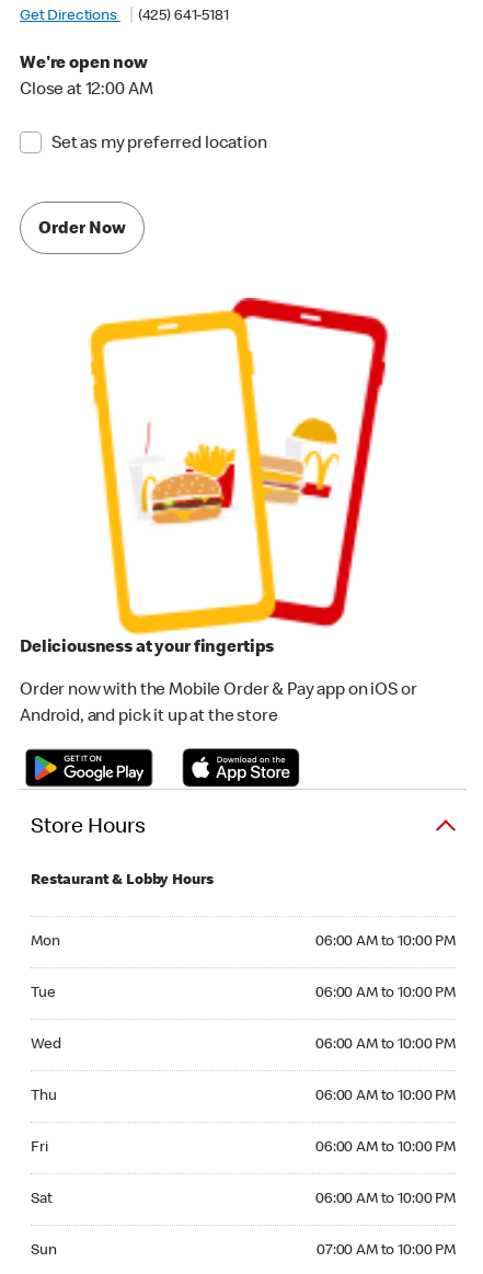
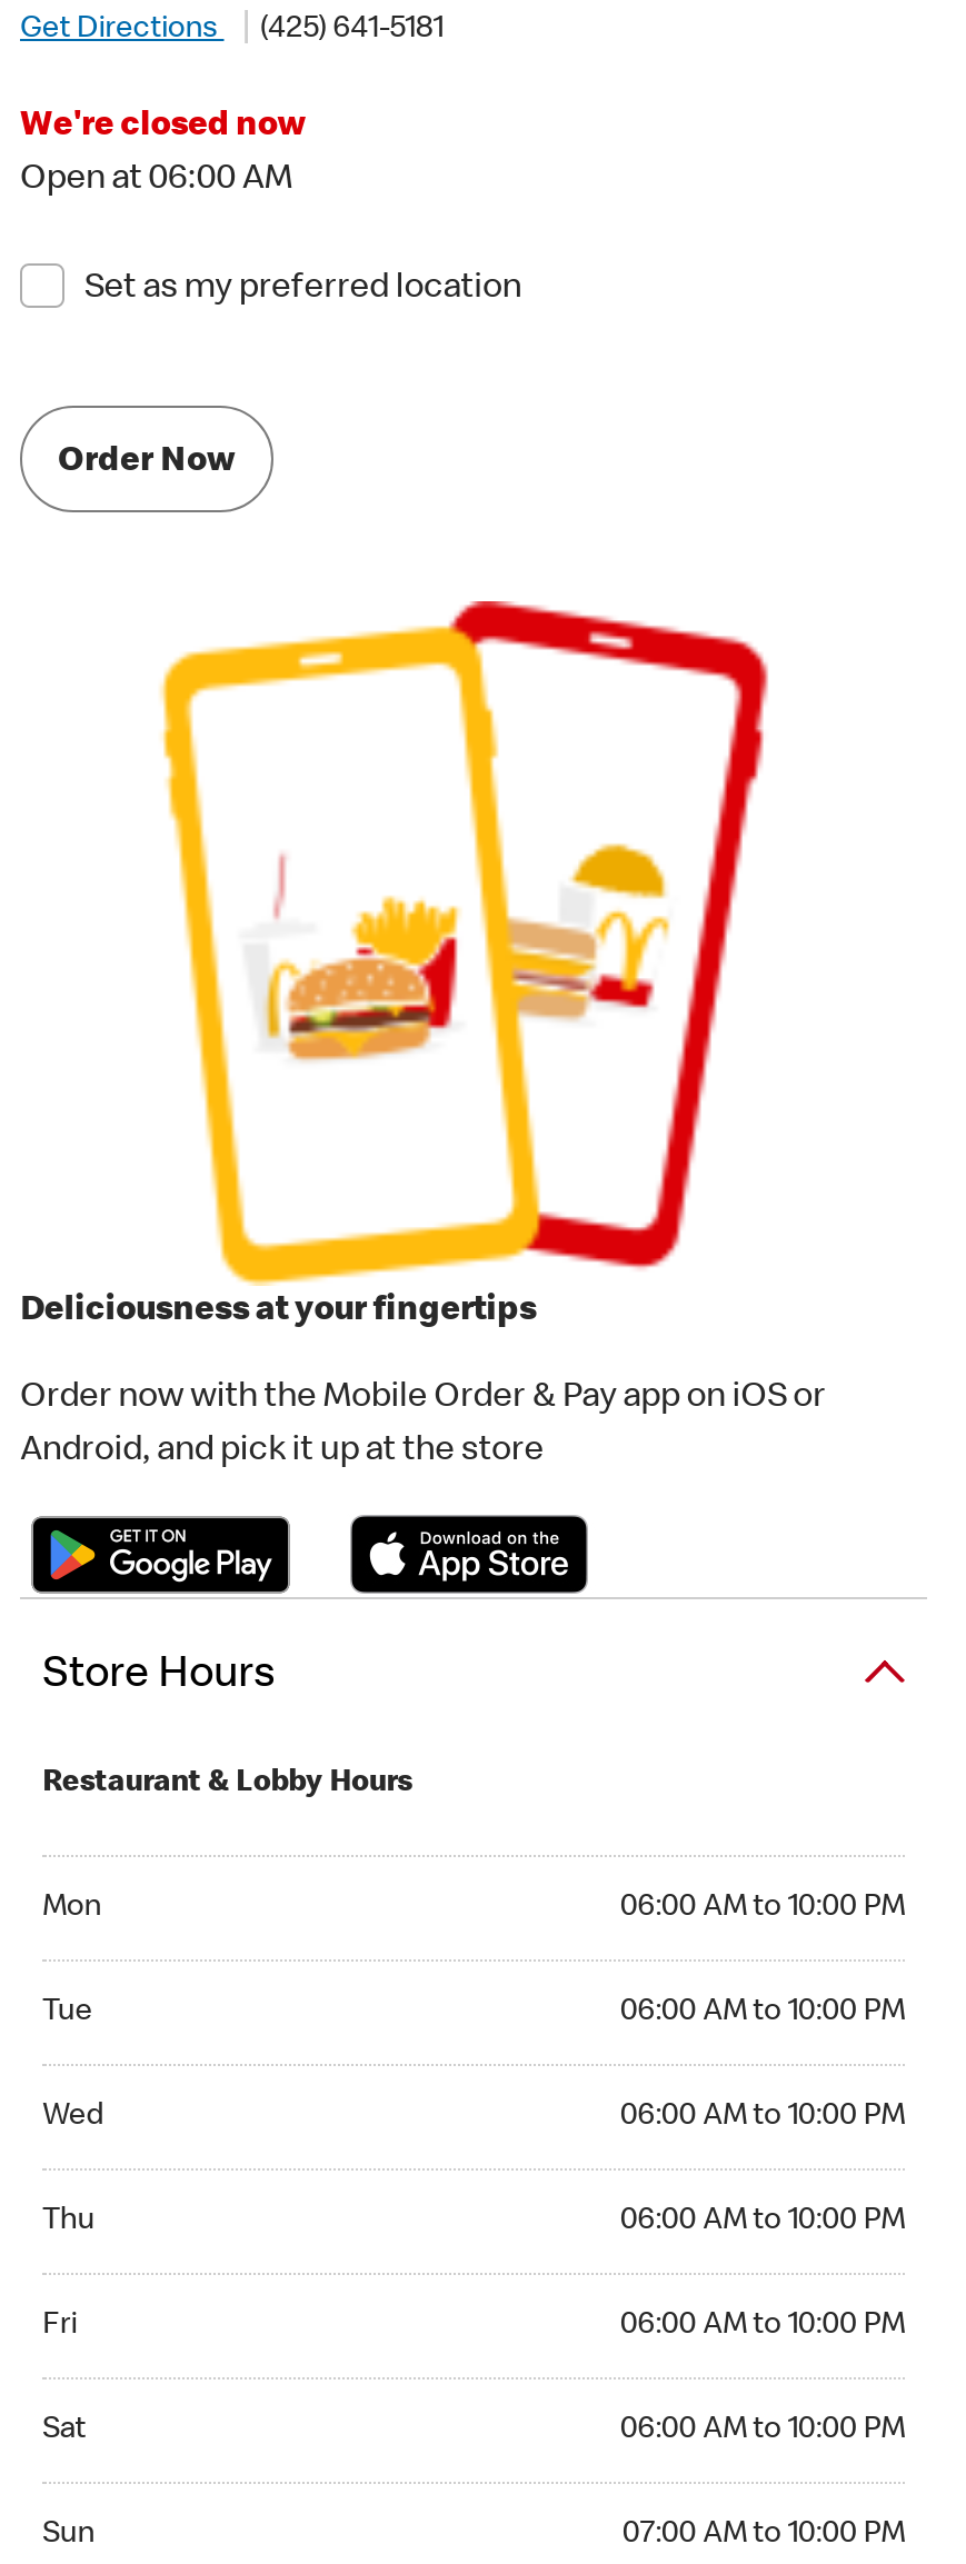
[20,56,148,73] We're open now -> [20,110,306,146] We're closed now
[20,82,153,100] Close at 12:00 AM -> [20,163,293,199] Open at 06:00 AM

